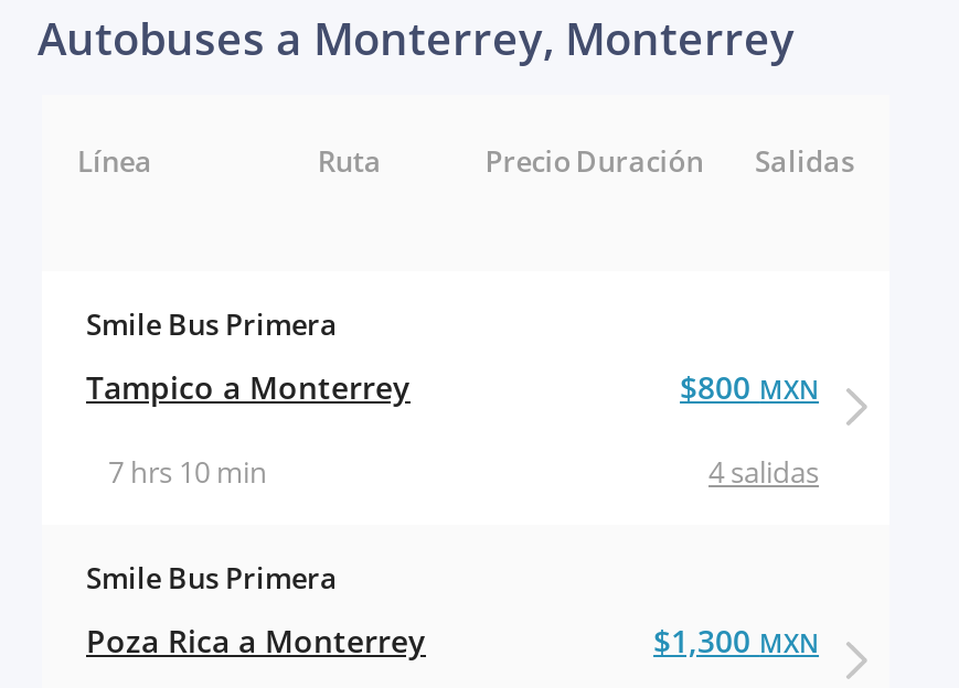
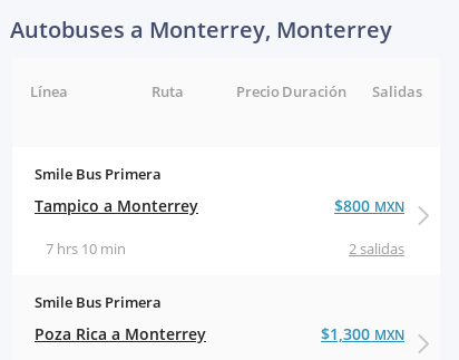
[708,453,819,493] 4 salidas -> [349,239,404,259] 2 salidas

